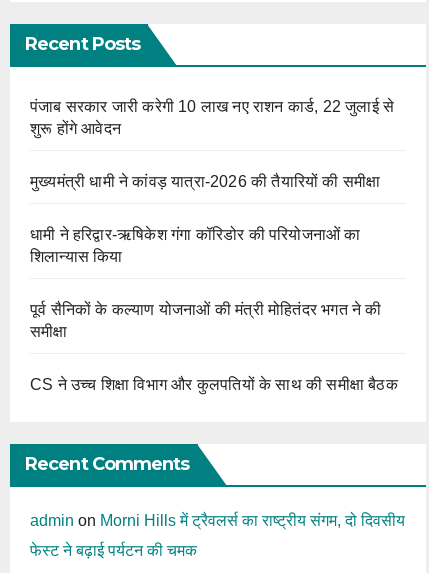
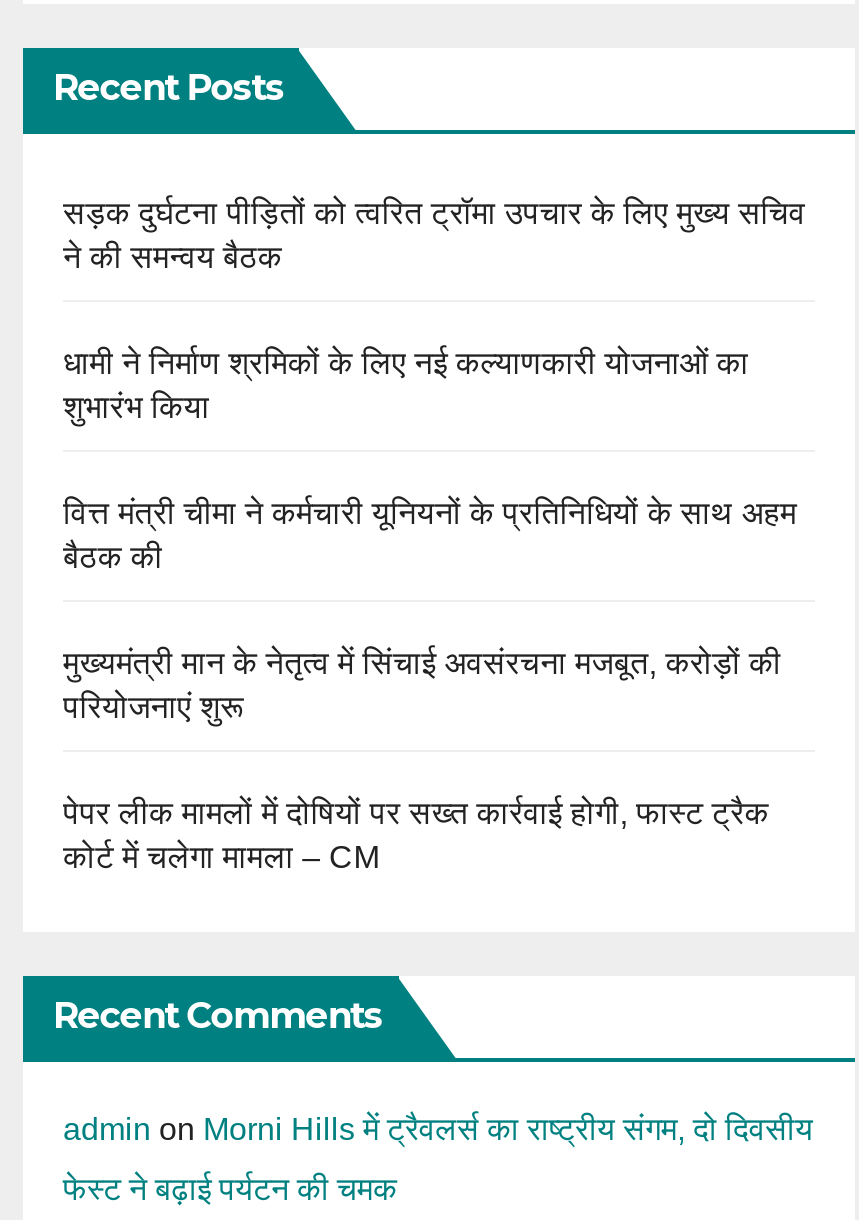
[30,98,394,137] पंजाब सरकार जारी करेगी 10 लाख नए राशन कार्ड, 22 जुलाई से | शुरू होंगे आवेदन -> [63,196,805,274] सड़क दुर्घटना पीड़ितों को त्वरित ट्रॉमा उपचार के लिए मुख्य सचिव | ने की समन्वय बैठक
[30,173,380,190] मुख्यमंत्री धामी ने कांवड़ यात्रा-2026 की तैयारियों की समीक्षा -> [63,346,749,424] धामी ने निर्माण श्रमिकों के लिए नई कल्याणकारी योजनाओं का | शुभारंभ किया
[30,226,361,265] धामी ने हरिद्वार-ऋषिकेश गंगा कॉरिडोर की परियोजनाओं का | शिलान्यास किया -> [63,496,797,574] वित्त मंत्री चीमा ने कर्मचारी यूनियनों के प्रतिनिधियों के साथ अहम | बैठक की
[30,301,382,340] पूर्व सैनिकों के कल्याण योजनाओं की मंत्री मोहितंदर भगत ने की | समीक्षा -> [63,646,781,724] मुख्यमंत्री मान के नेतृत्व में सिंचाई अवसंरचना मजबूत, करोड़ों की | परियोजनाएं शुरू
[30,376,398,393] CS ने उच्च शिक्षा विभाग और कुलपतियों के साथ की समीक्षा बैठक -> [63,796,769,874] पेपर लीक मामलों में दोषियों पर सख्त कार्रवाई होगी, फास्ट ट्रैक | कोर्ट में चलेगा मामला – CM

